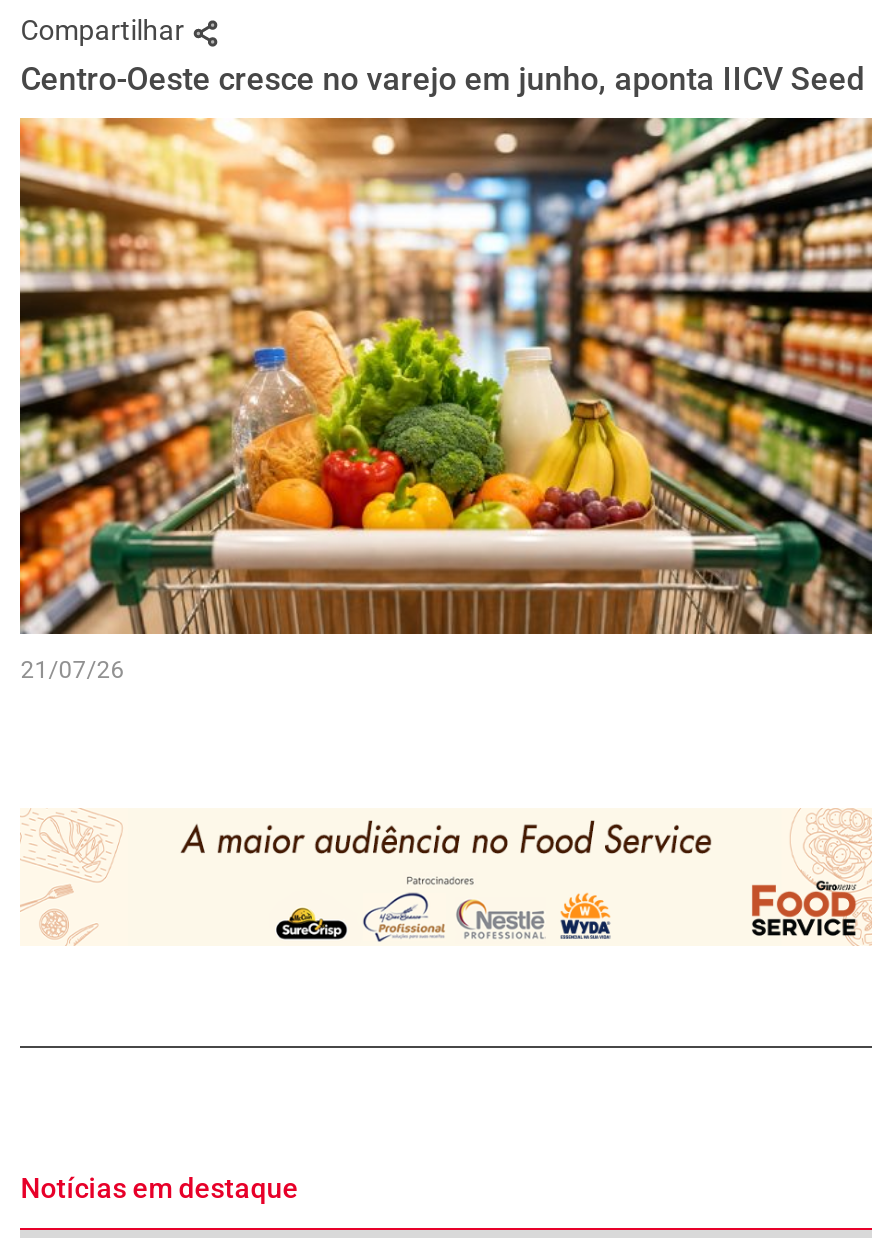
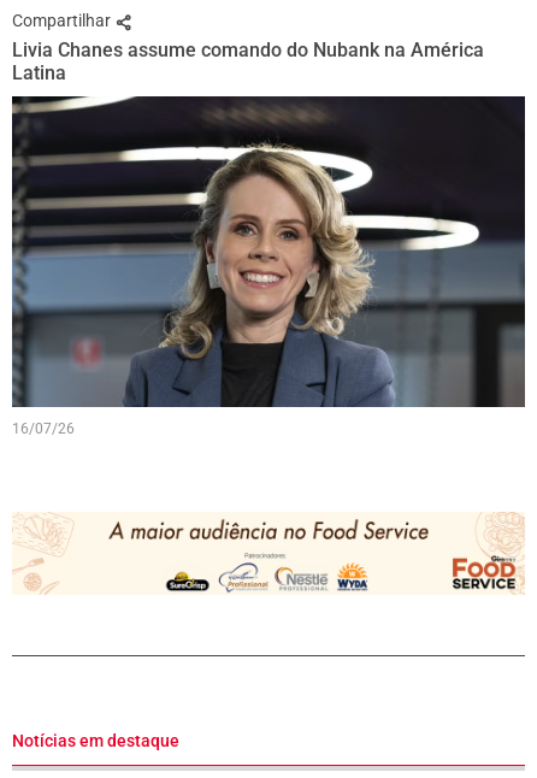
[20,61,864,99] Centro-Oeste cresce no varejo em junho, aponta IICV Seed -> [12,39,484,85] Livia Chanes assume comando do Nubank na América | Latina
[18,116,874,683] [image] | 21/07/26 -> [11,95,526,437] [image] | 16/07/26

